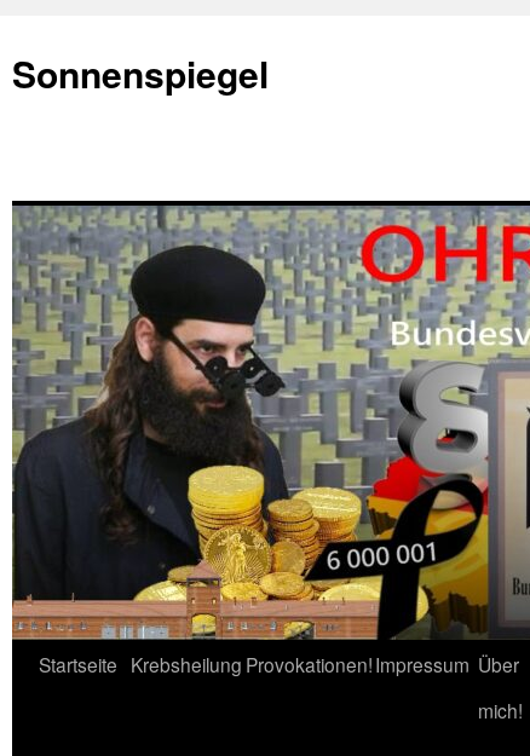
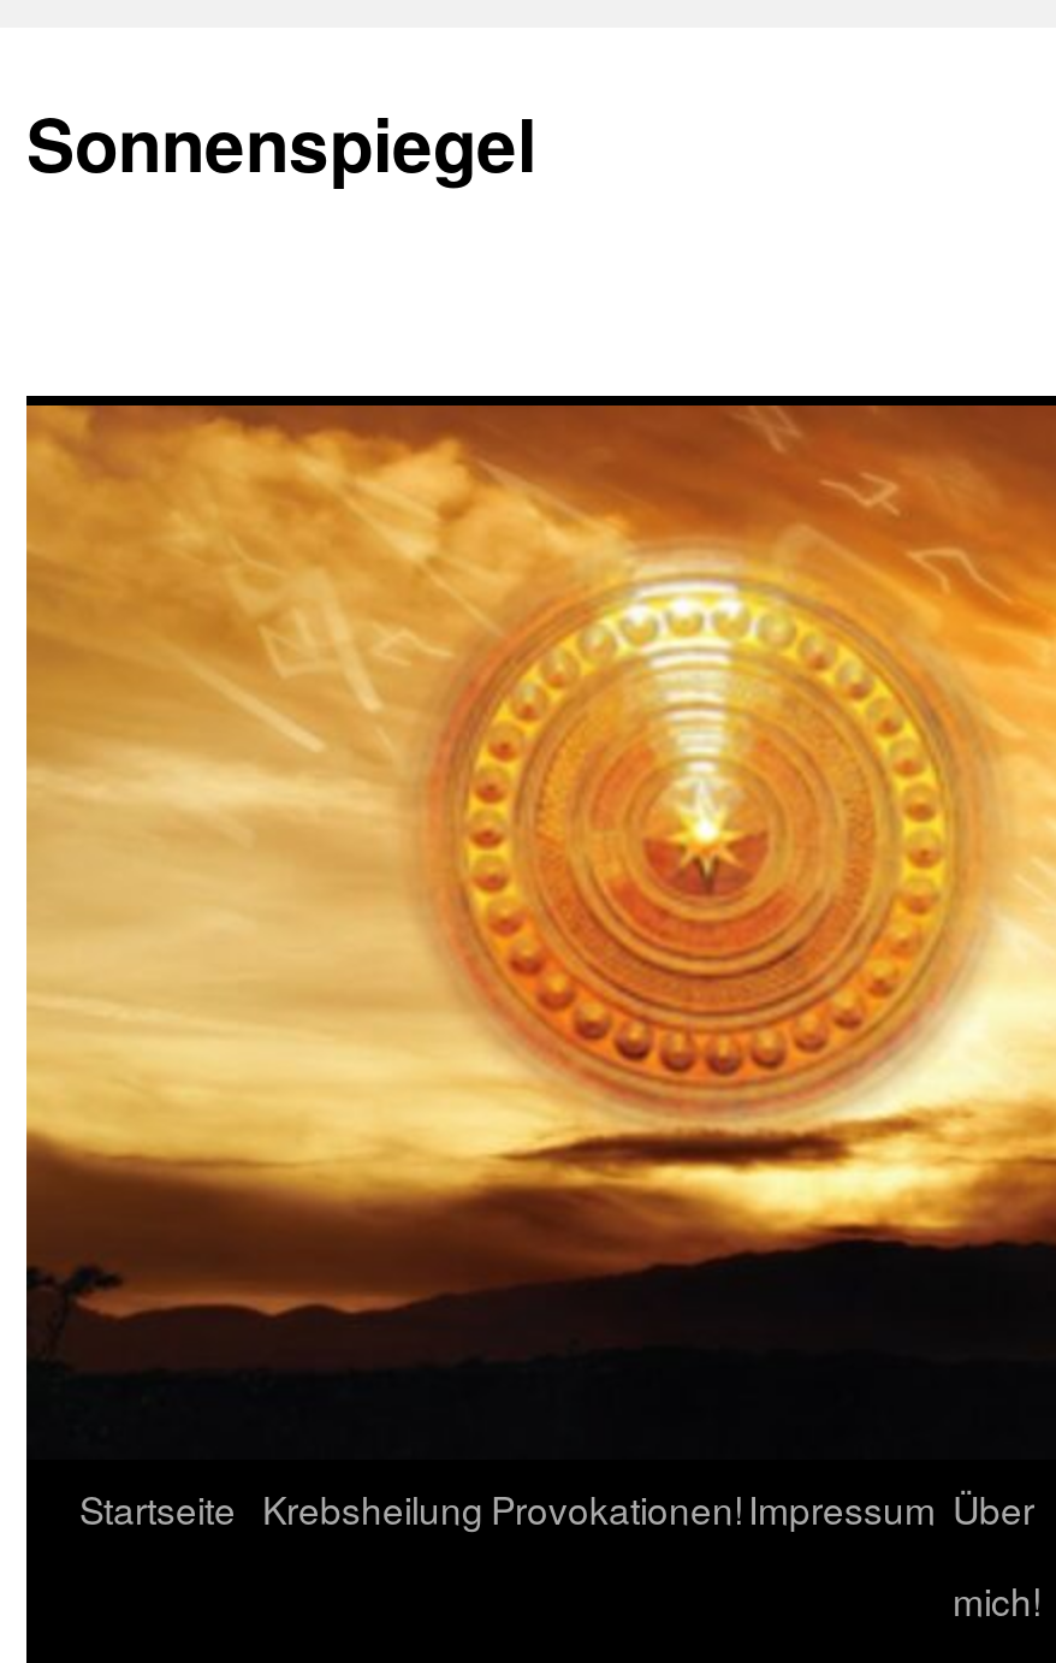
[11,204,526,641] [image] -> [24,403,1049,1368] [image]

